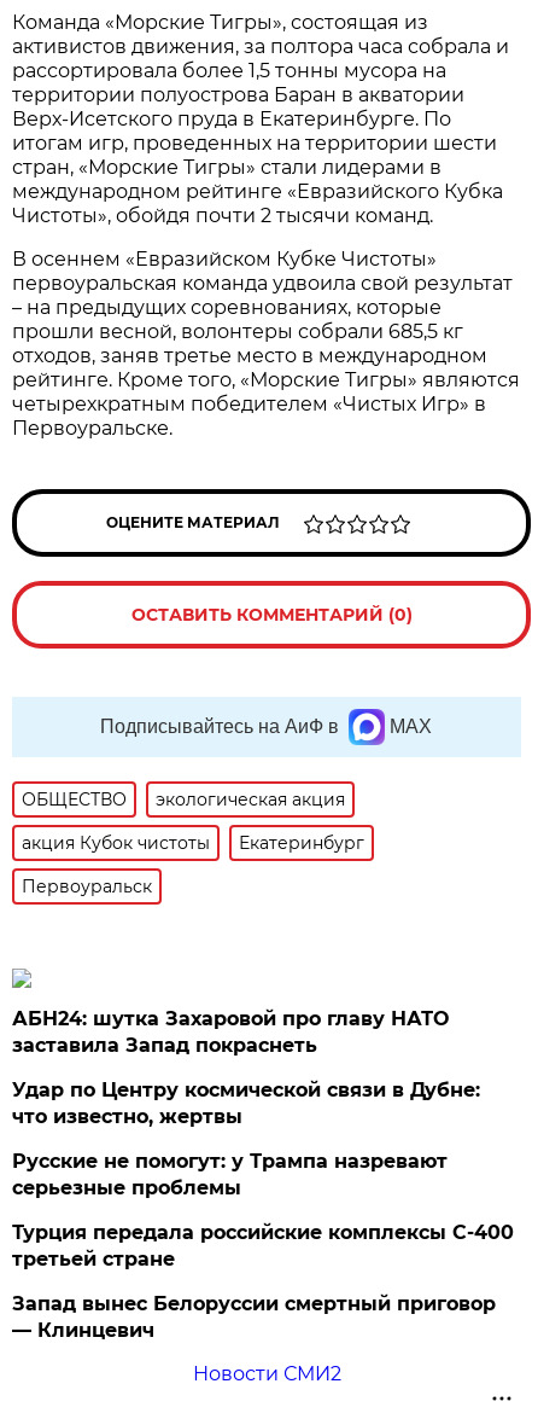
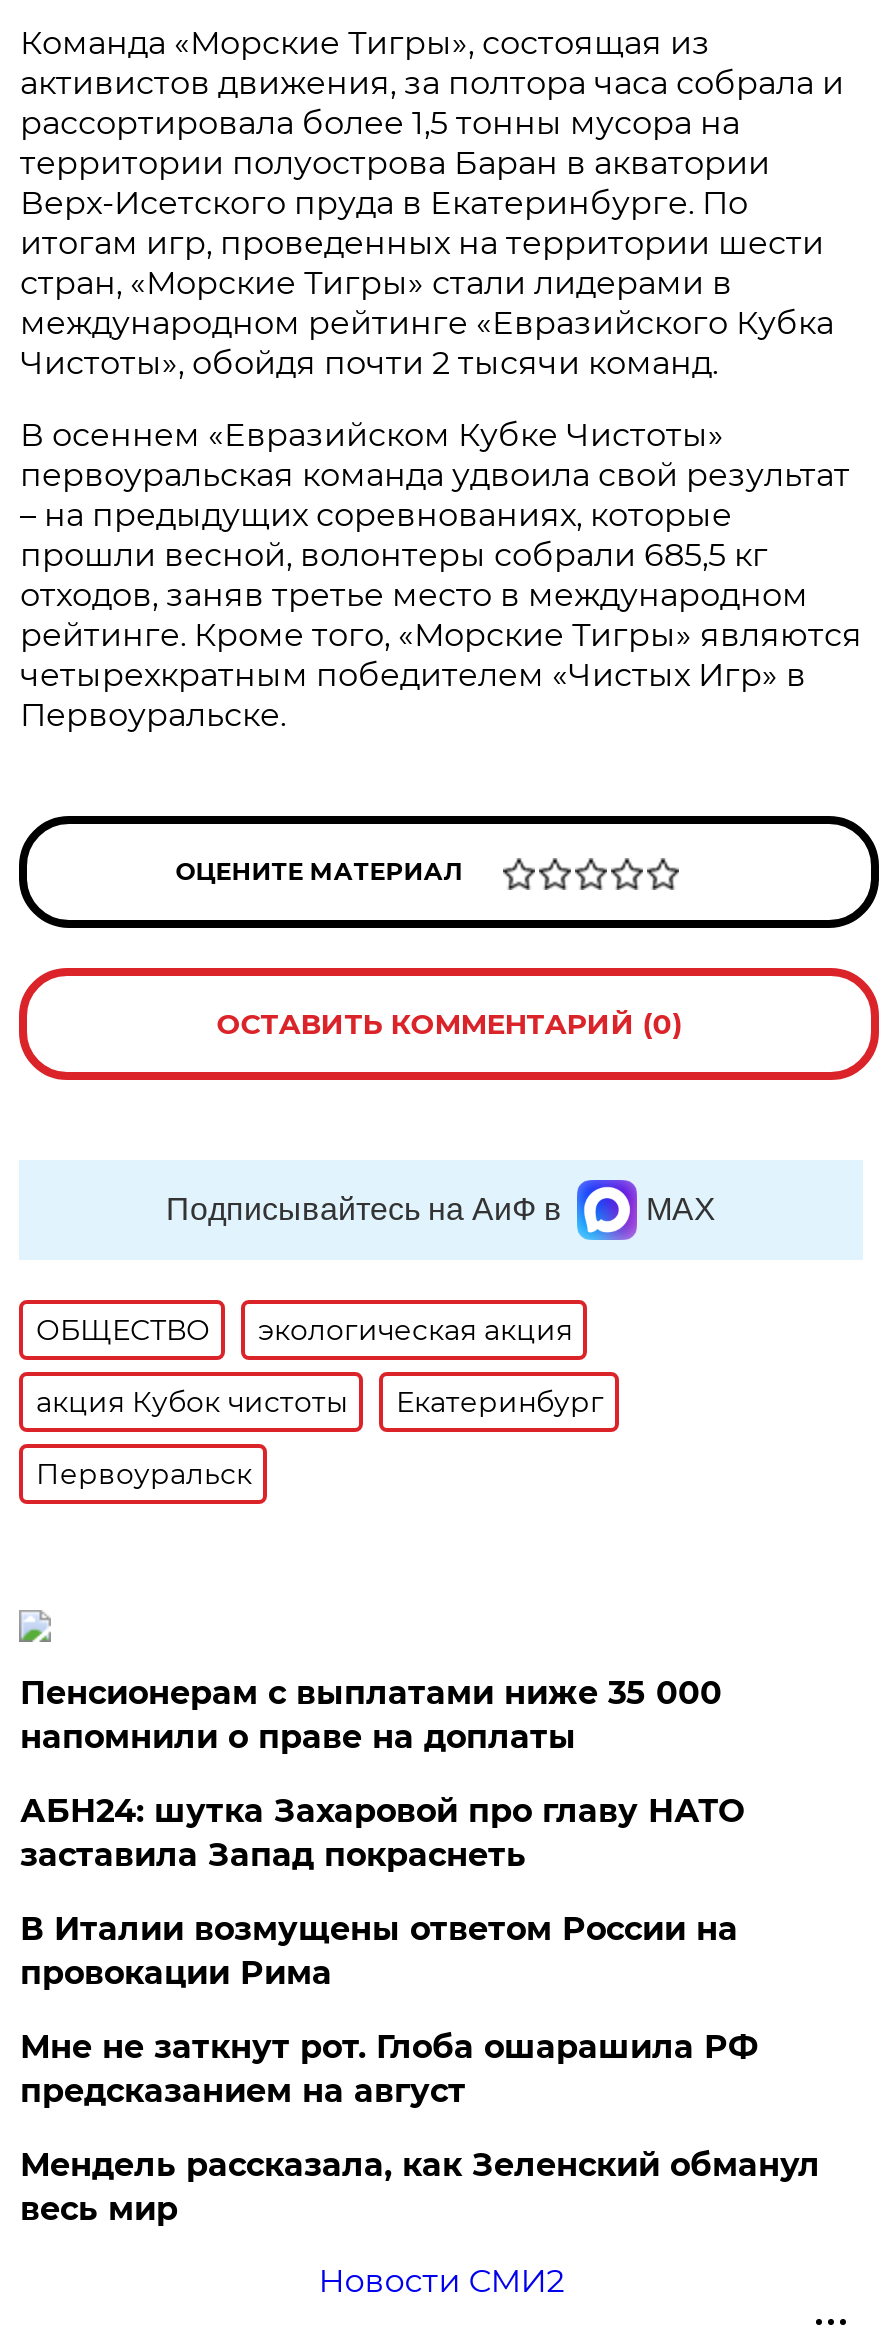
none -> [20,1674,722,1756] Пенсионерам с выплатами ниже 35 000 | напомнили о праве на доплаты
moved [13,1007,449,1057] -> [20,1792,744,1874]: АБН24: шутка Захаровой про главу НАТО | заставила Запад покраснеть
[13,1078,514,1342] Удар по Центру космической связи в Дубне: | что известно, жертвы | Русские не помогут: у Трампа назревают | серьезные проблемы | Турция передала российские комплексы С-400 | третьей стране | Запад вынес Белоруссии смертный приговор | — Клинцевич -> [20,1910,820,2228] В Италии возмущены ответом России на | провокации Рима | Мне не заткнут рот. Глоба ошарашила РФ | предсказанием на август | Мендель рассказала, как Зеленский обманул | весь мир

